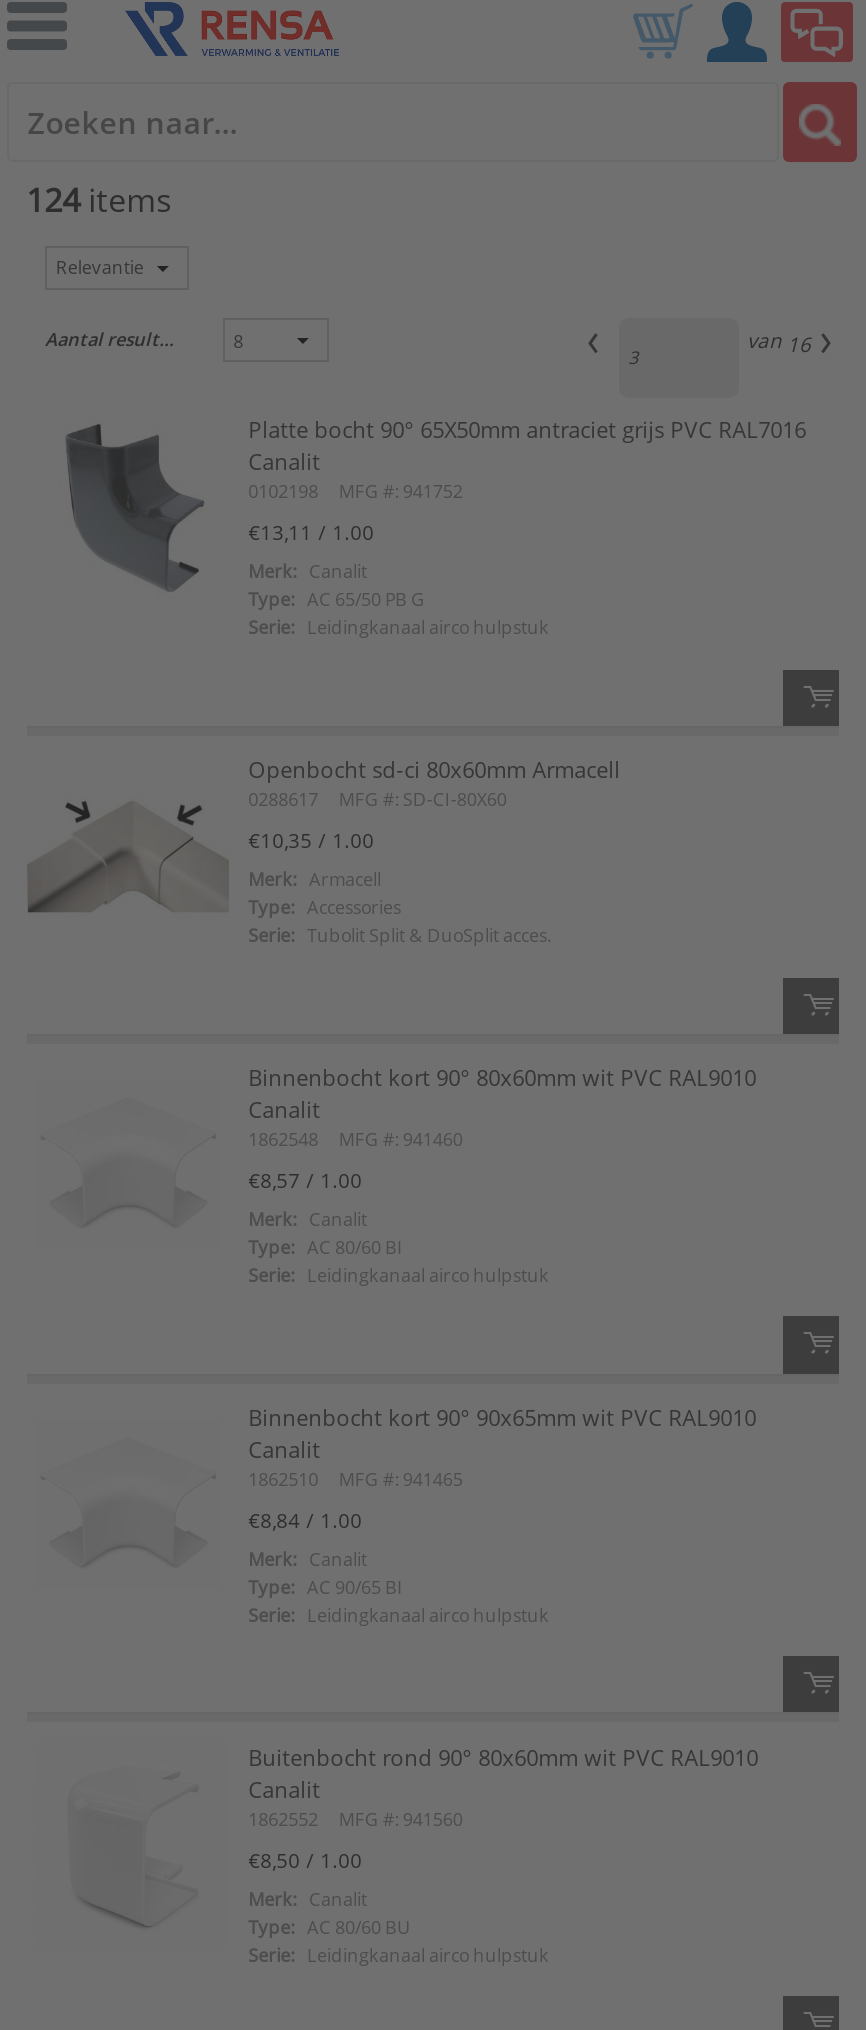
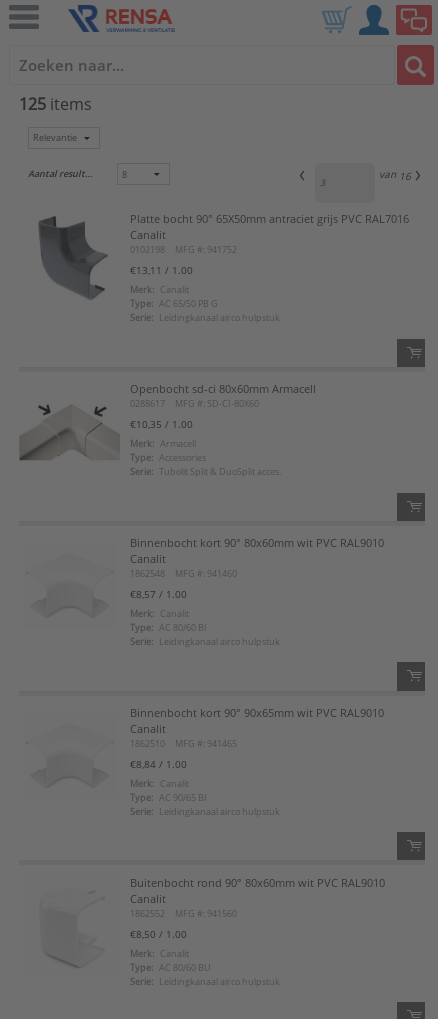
[26,178,172,222] 124 items -> [19,93,92,115] 125 items

